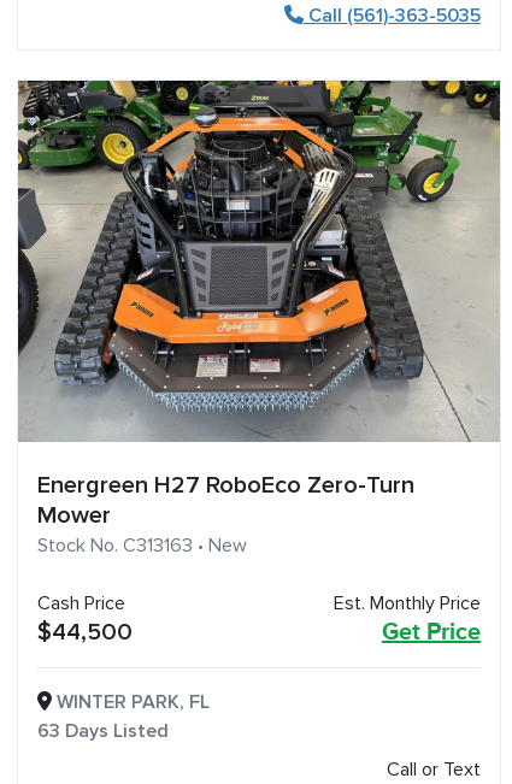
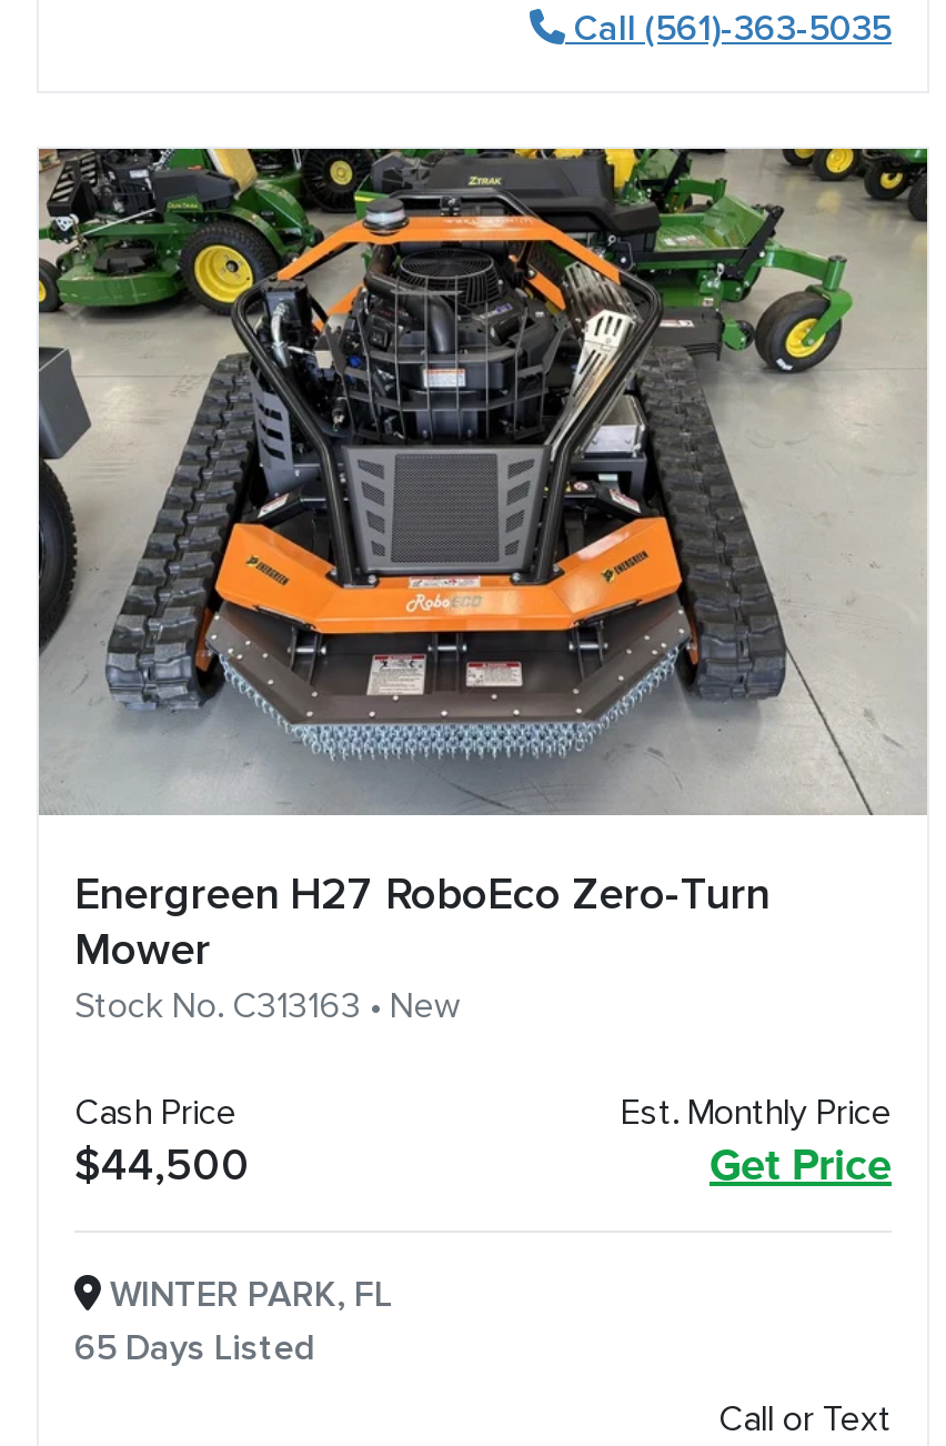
[37,718,169,743] 63 Days Listed -> [74,1325,316,1370] 65 Days Listed

